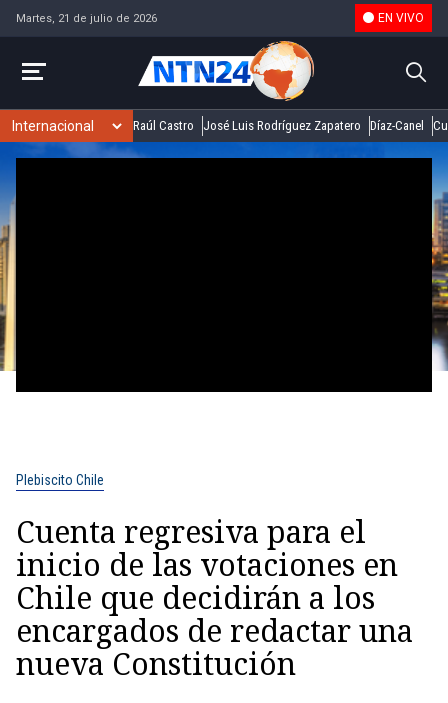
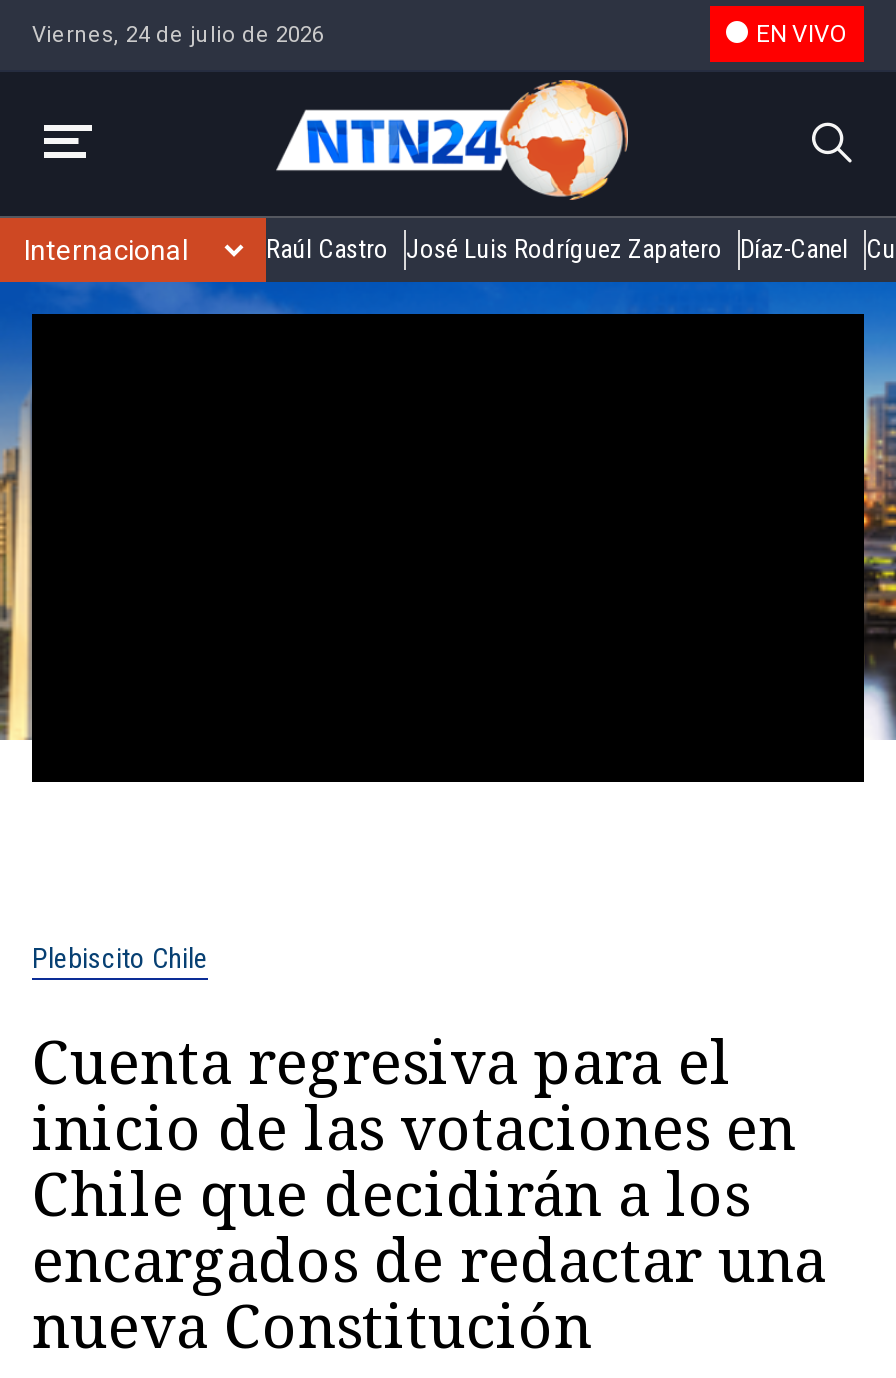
[16,11,157,24] Martes, 21 de julio de 2026 -> [32,21,324,47] Viernes, 24 de julio de 2026

